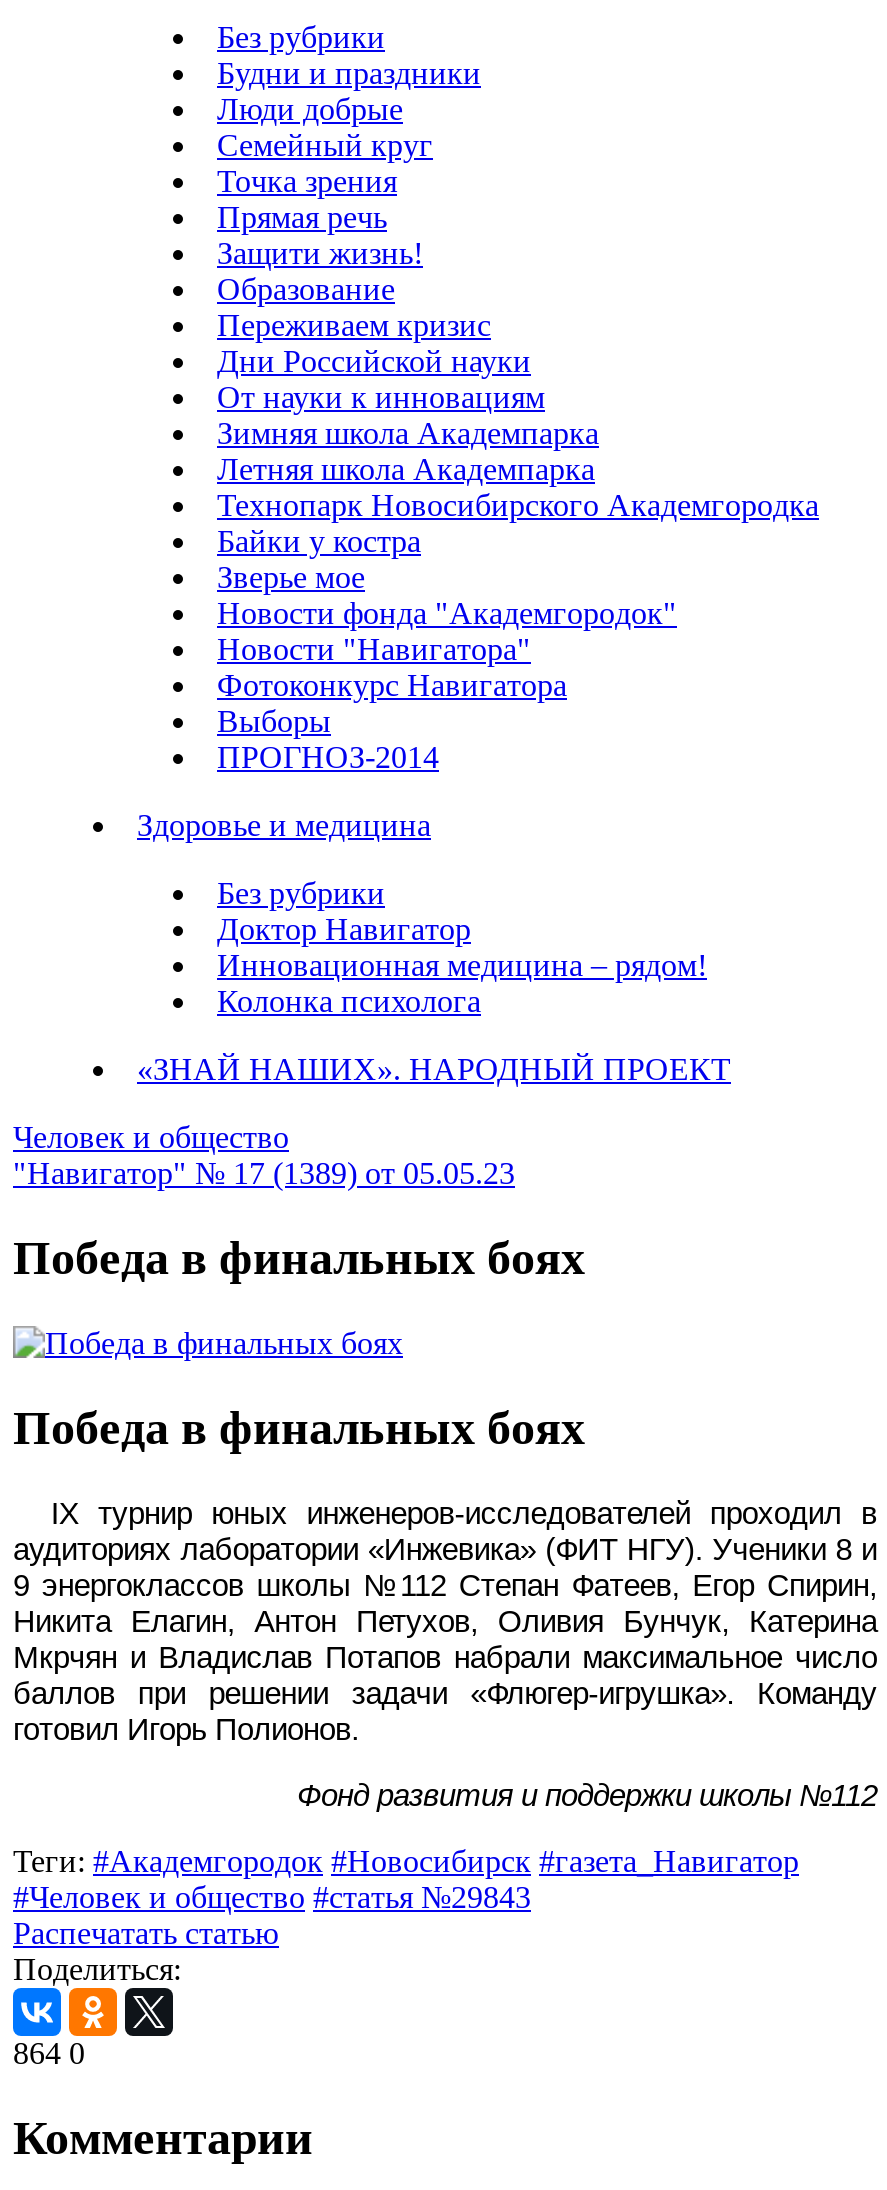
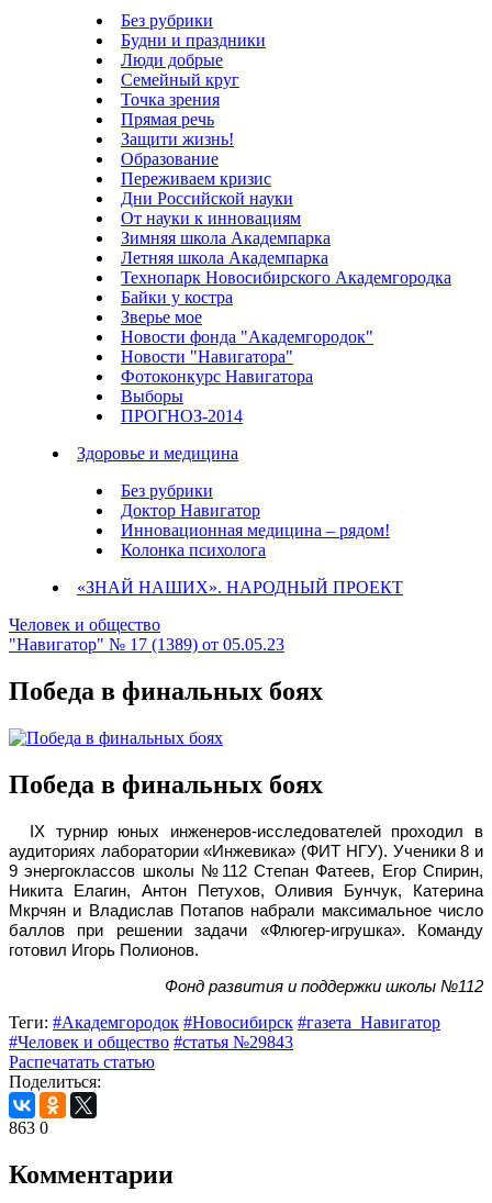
[13,2037,85,2071] 864 0 -> [9,1119,48,1137] 863 0

